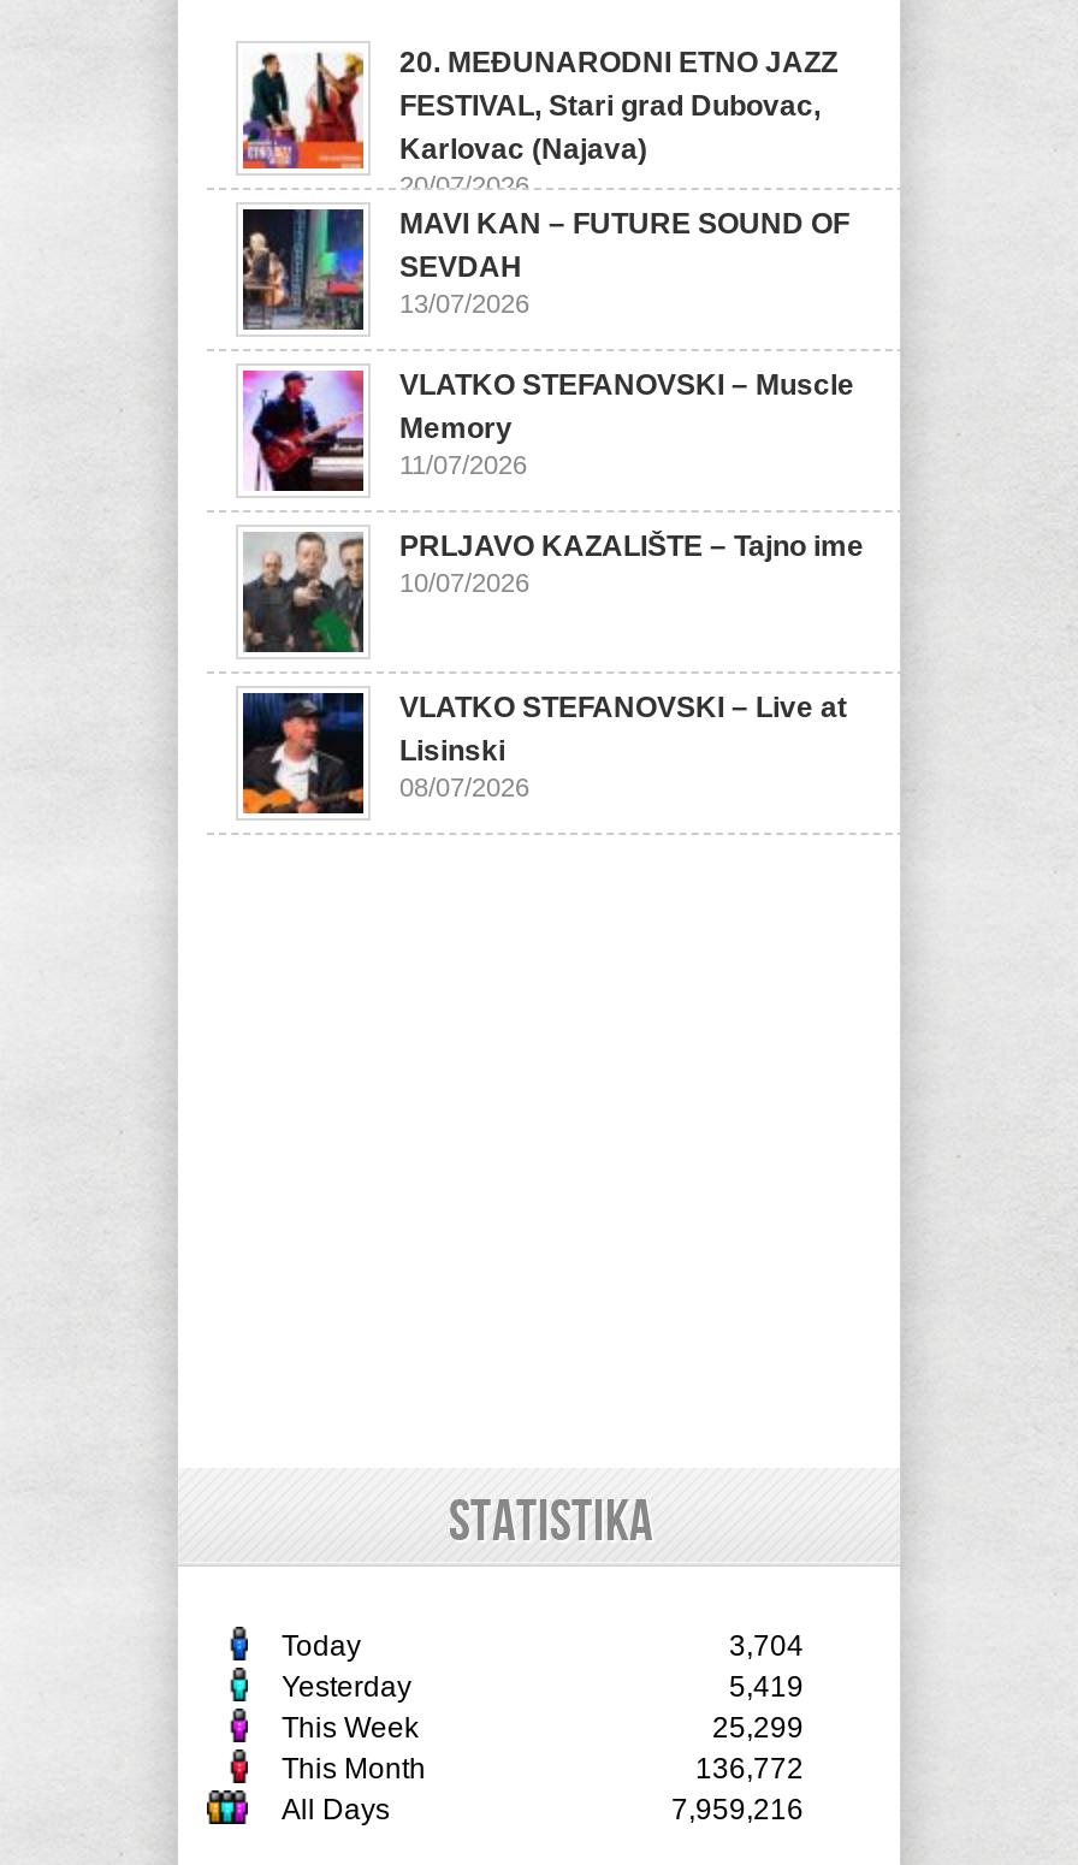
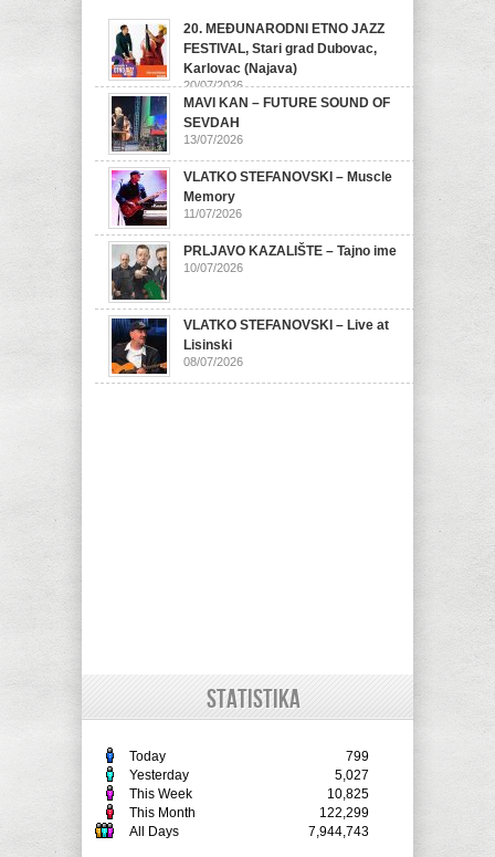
[729,1629,804,1663] 3,704 -> [346,749,369,764] 799
[729,1670,804,1704] 5,419 -> [335,767,369,783] 5,027
[712,1711,804,1744] 25,299 -> [327,786,369,802] 10,825
[695,1752,804,1785] 136,772 -> [319,805,369,820] 122,299
[671,1793,804,1826] 7,959,216 -> [308,824,369,839] 7,944,743

